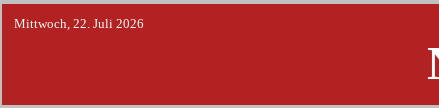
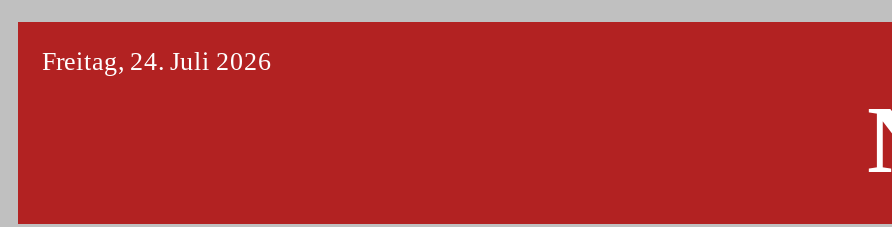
[14,16,144,31] Mittwoch, 22. Juli 2026 -> [42,46,272,76] Freitag, 24. Juli 2026

